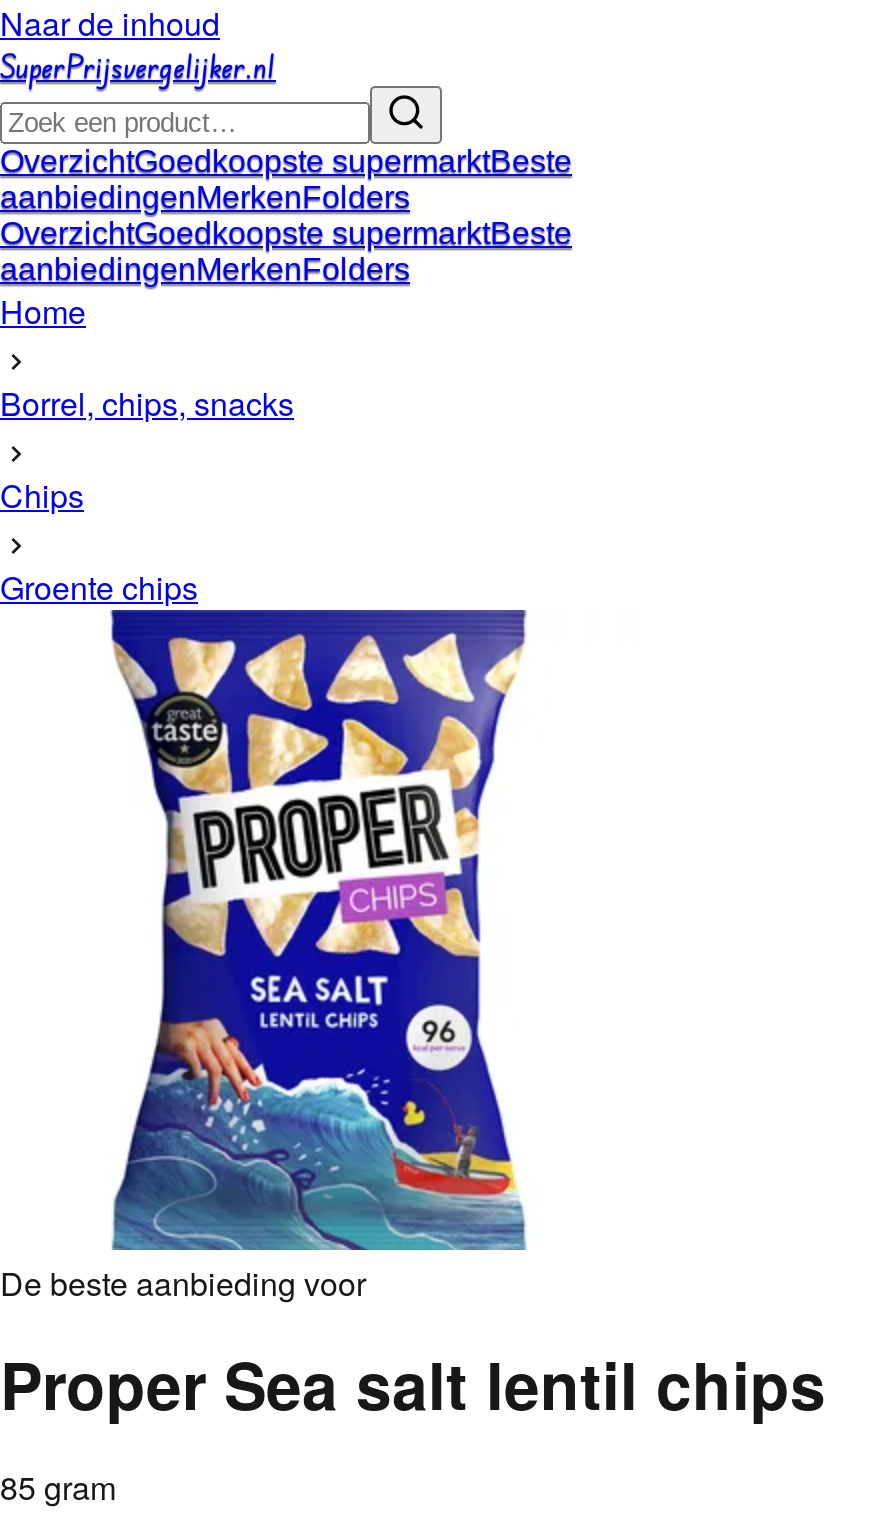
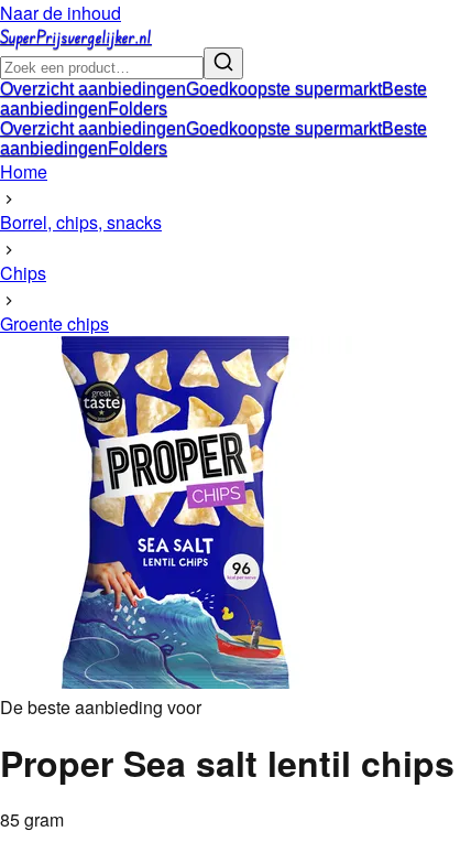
[0,144,572,286] OverzichtGoedkoopste supermarktBeste | aanbiedingenMerkenFolders | OverzichtGoedkoopste supermarktBeste | aanbiedingenMerkenFolders -> [0,79,427,158] Overzicht aanbiedingenGoedkoopste supermarktBeste | aanbiedingenFolders | Overzicht aanbiedingenGoedkoopste supermarktBeste | aanbiedingenFolders

